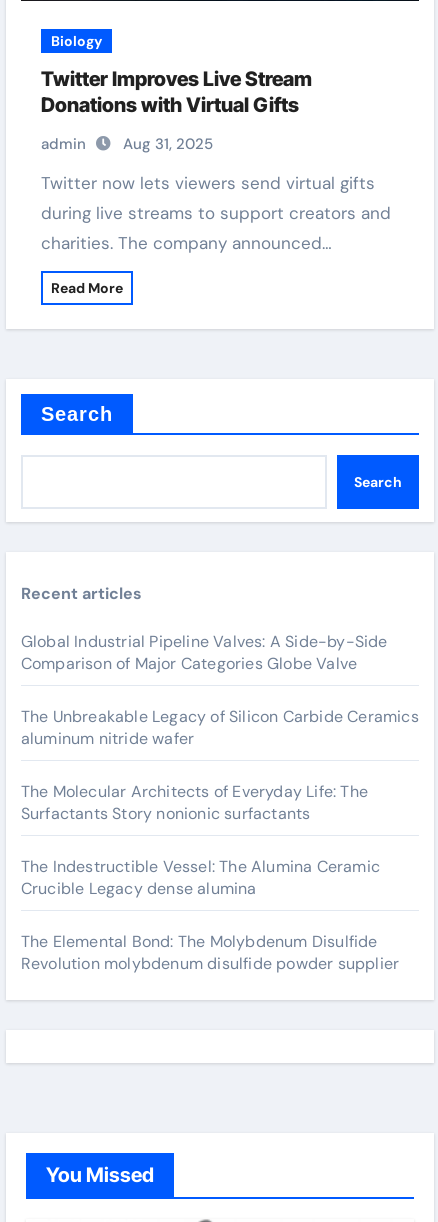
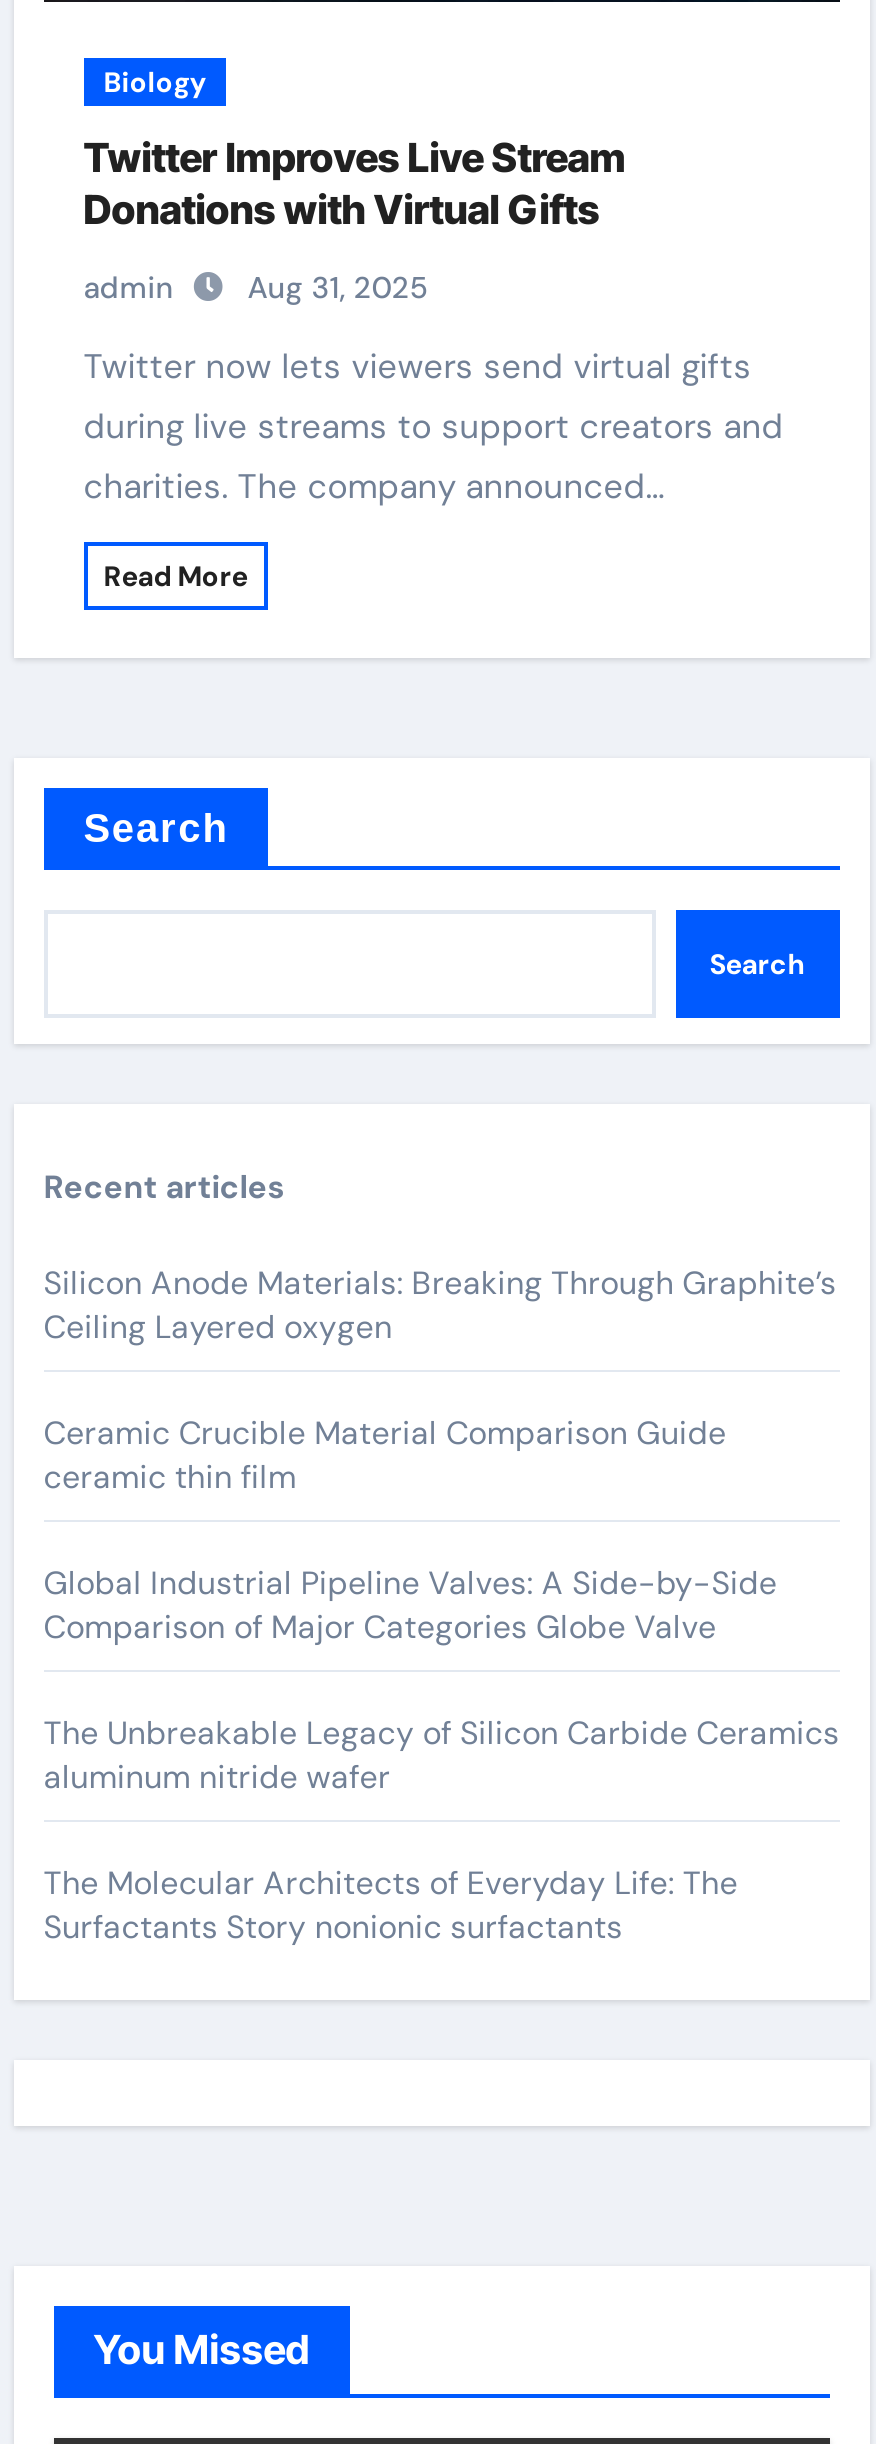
none -> [44,1262,836,1498] Silicon Anode Materials: Breaking Through Graphite’s | Ceiling Layered oxygen | Ceramic Crucible Material Comparison Guide | ceramic thin film
moved [21,631,419,824] -> [44,1562,840,1948]: Global Industrial Pipeline Valves: A Side-by-Side | Comparison of Major Categories Globe Valve | The Unbreakable Legacy of Silicon Carbide Ceramics | aluminum nitride wafer | The Molecular Architects of Everyday Life: The | Surfactants Story nonionic surfactants
[21,856,399,974] The Indestructible Vessel: The Alumina Ceramic | Crucible Legacy dense alumina | The Elemental Bond: The Molybdenum Disulfide | Revolution molybdenum disulfide powder supplier -> none

